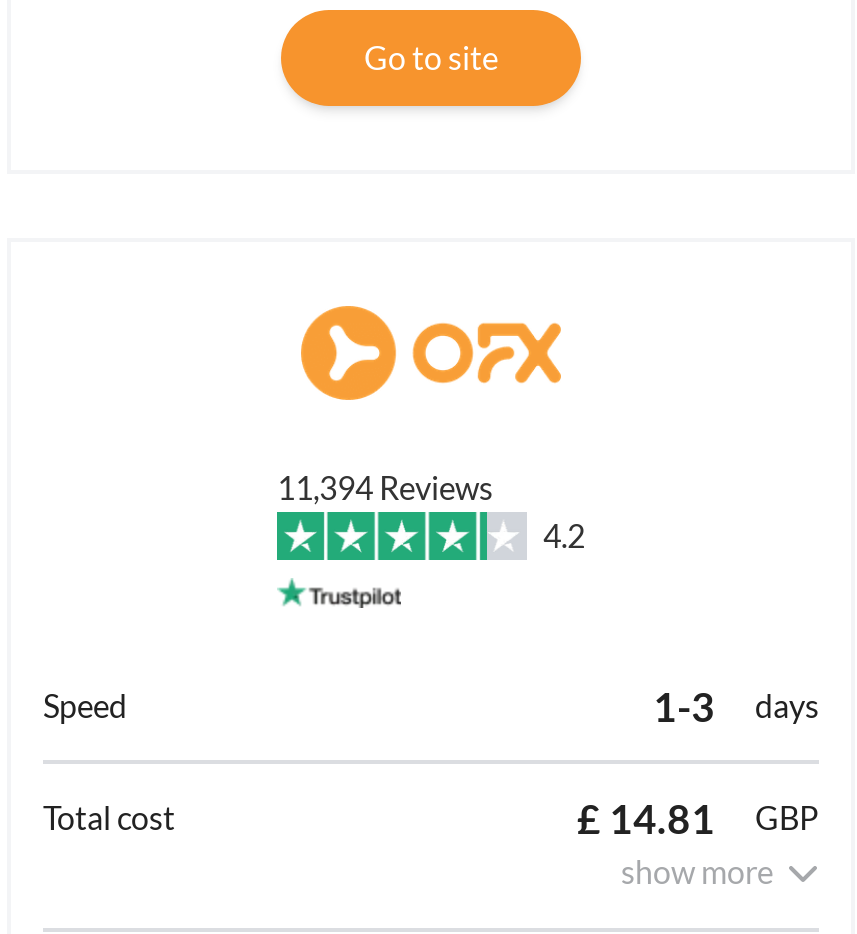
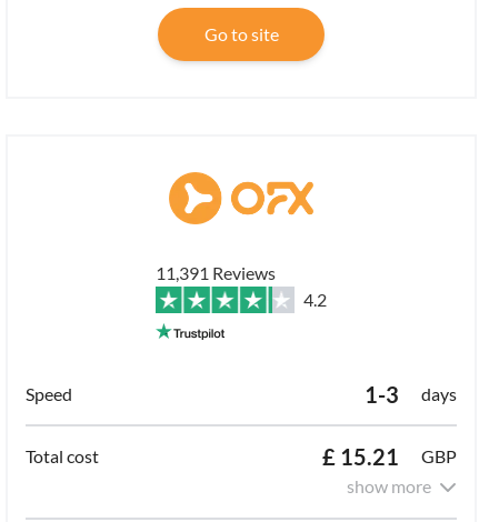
[277,469,493,507] 11,394 Reviews -> [156,262,276,284] 11,391 Reviews
[577,795,819,843] £ 14.81 GBP -> [322,443,457,470] £ 15.21 GBP

